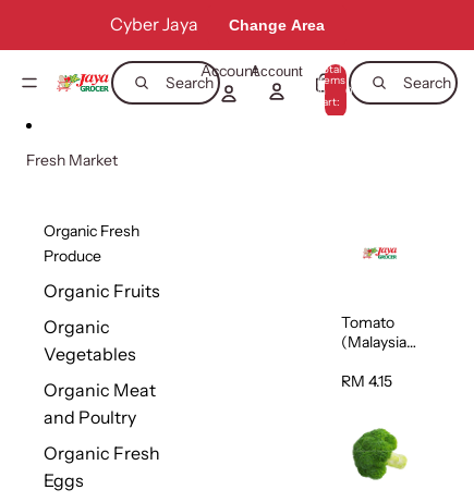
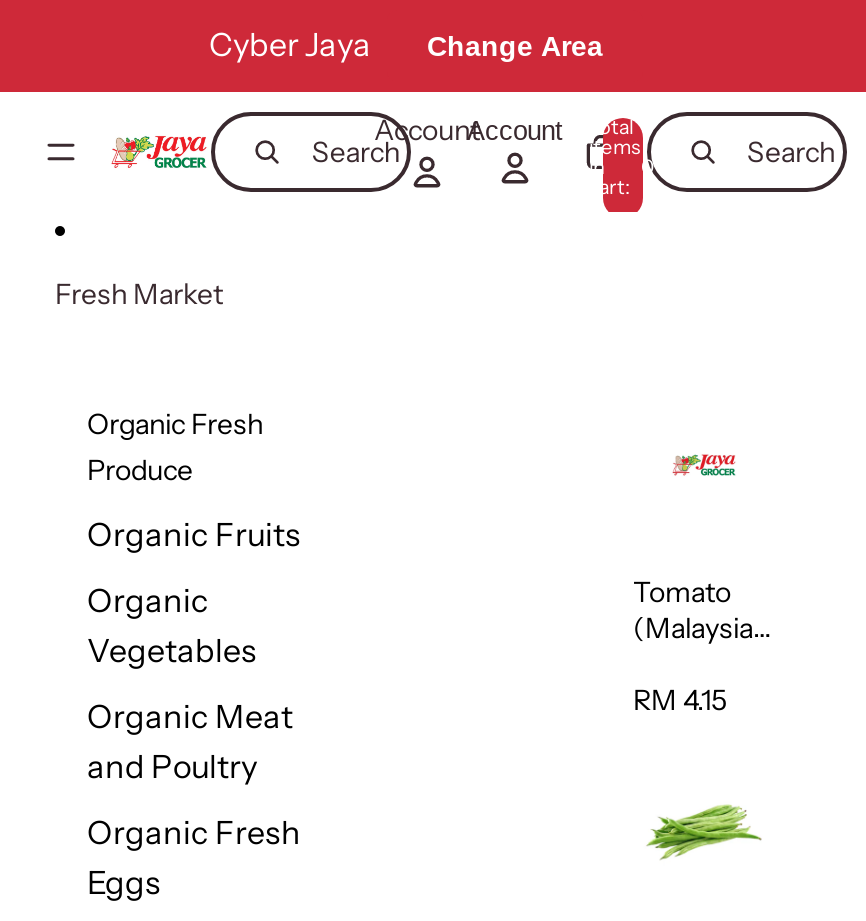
[351,427,410,481] [image] -> [647,786,761,882] [image]

